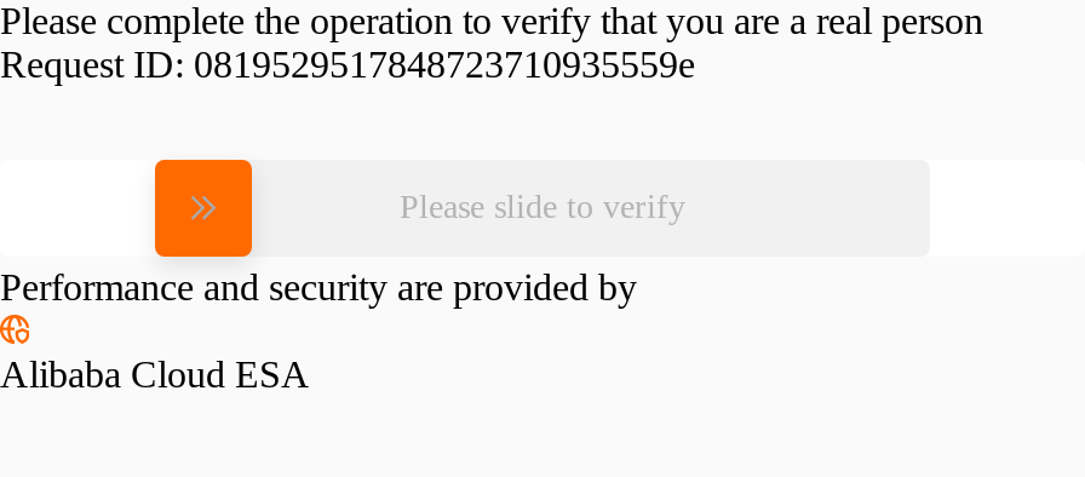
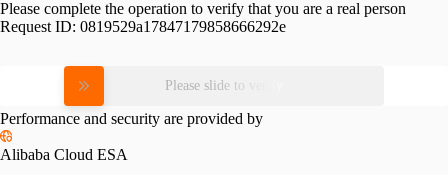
[0,44,695,85] Request ID: 0819529517848723710935559e -> [0,18,286,35] Request ID: 0819529a17847179858666292e

